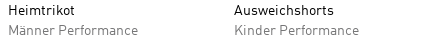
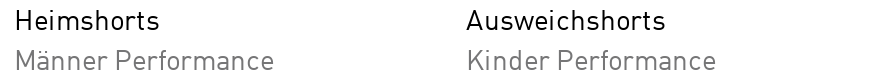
[8,4,75,18] Heimtrikot -> [14,8,160,36] Heimshorts

